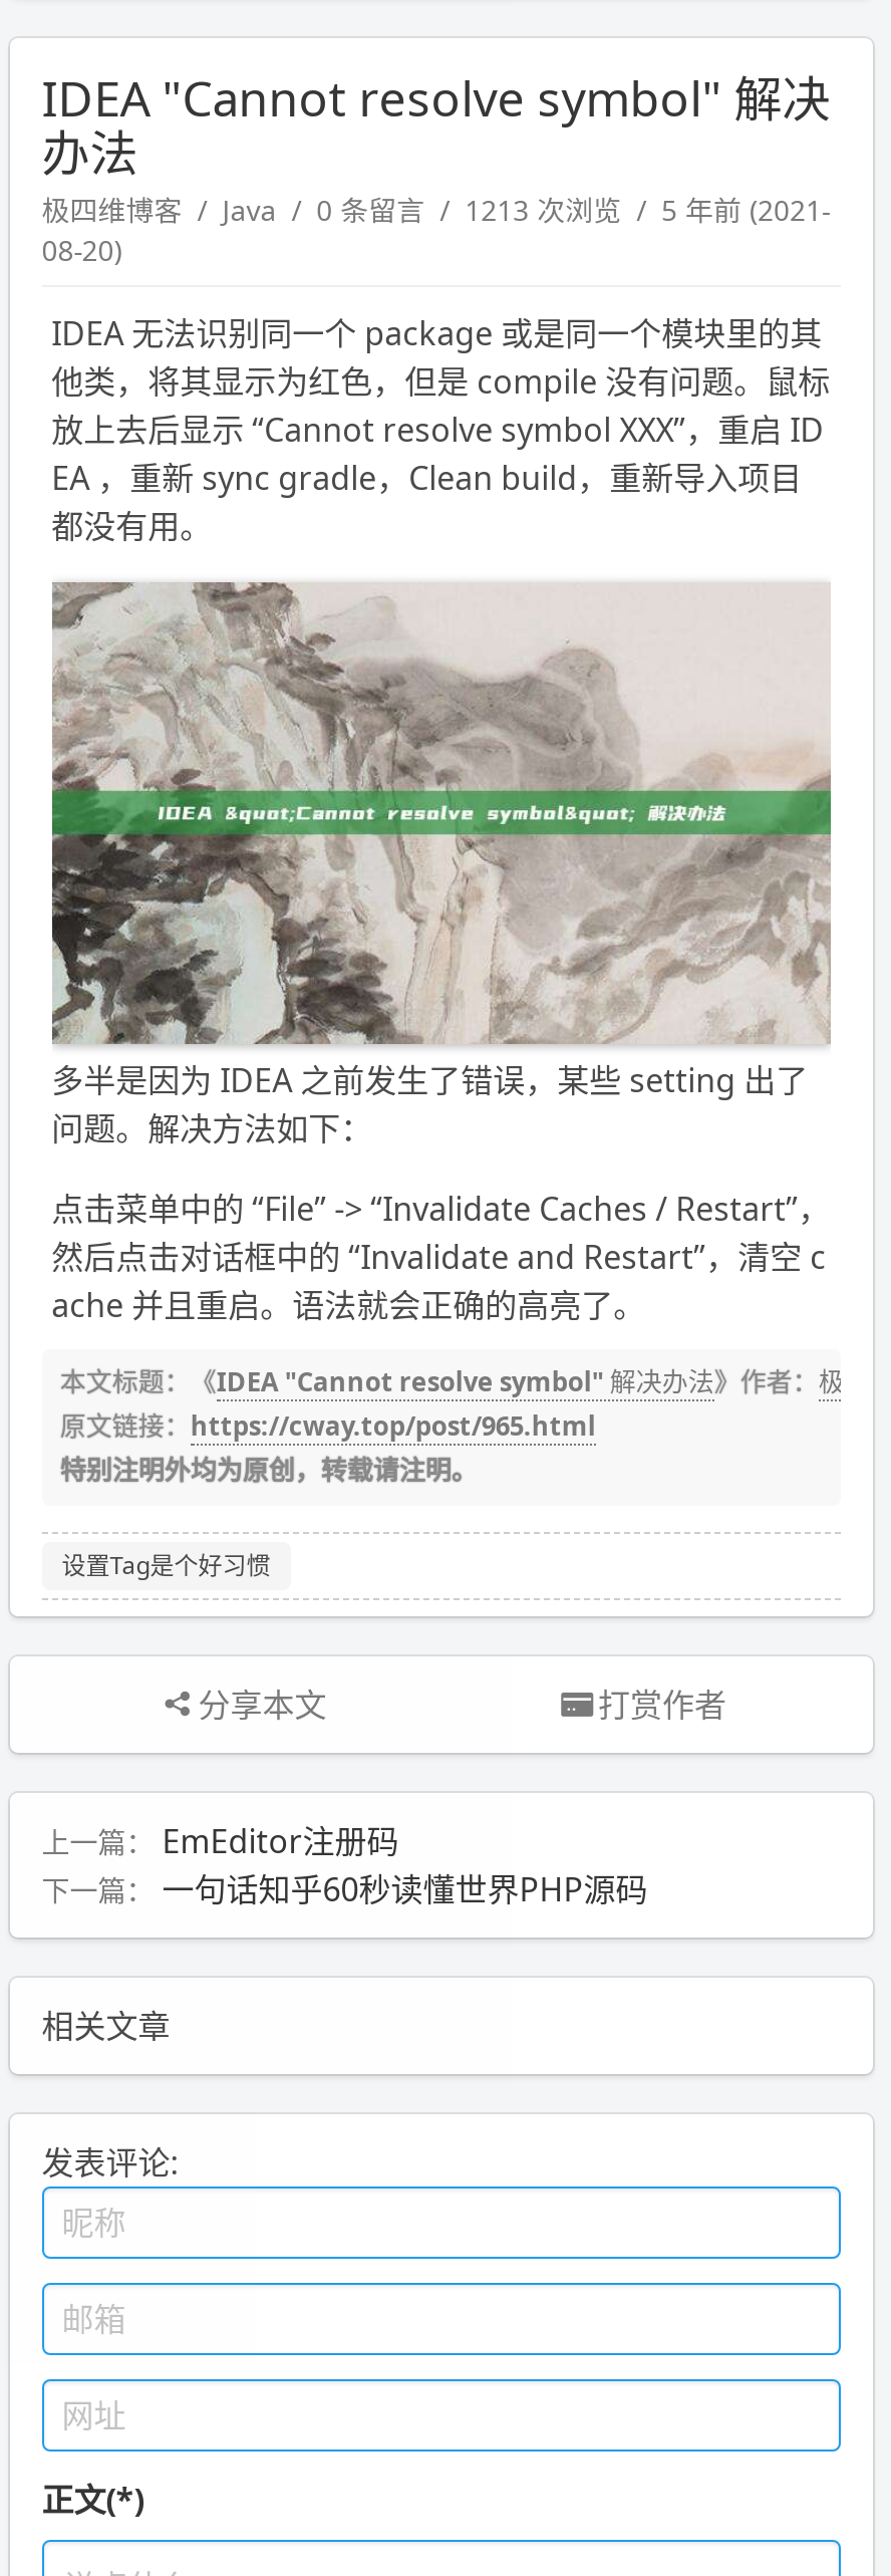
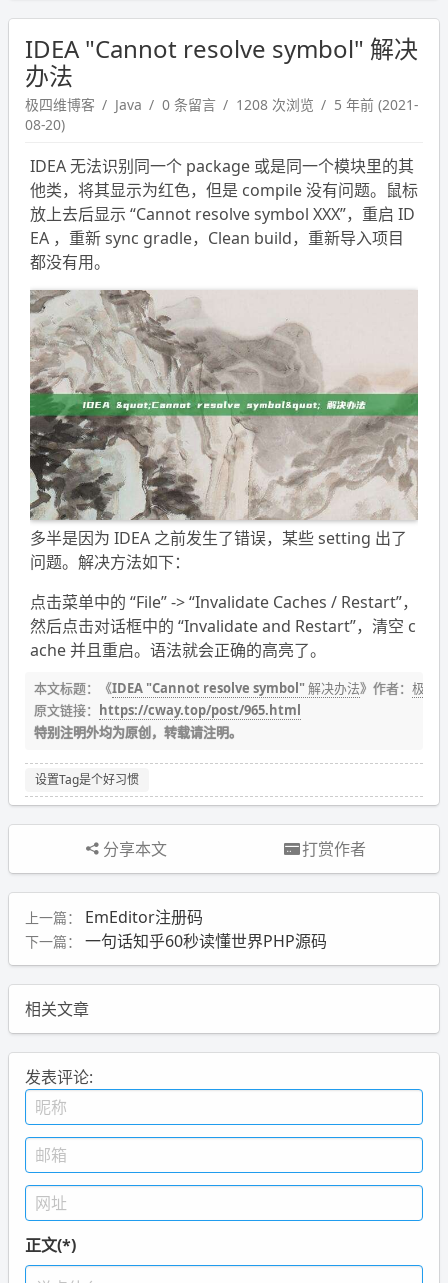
[42,190,830,228] 极四维博客 Java 0 条留言 1213 次浏览 5 年前 (2021- -> [25,95,417,114] 极四维博客 Java 0 条留言 1208 次浏览 5 年前 (2021-

